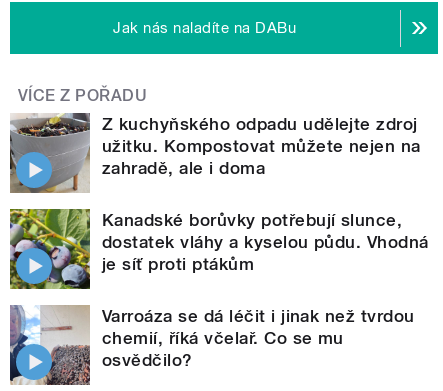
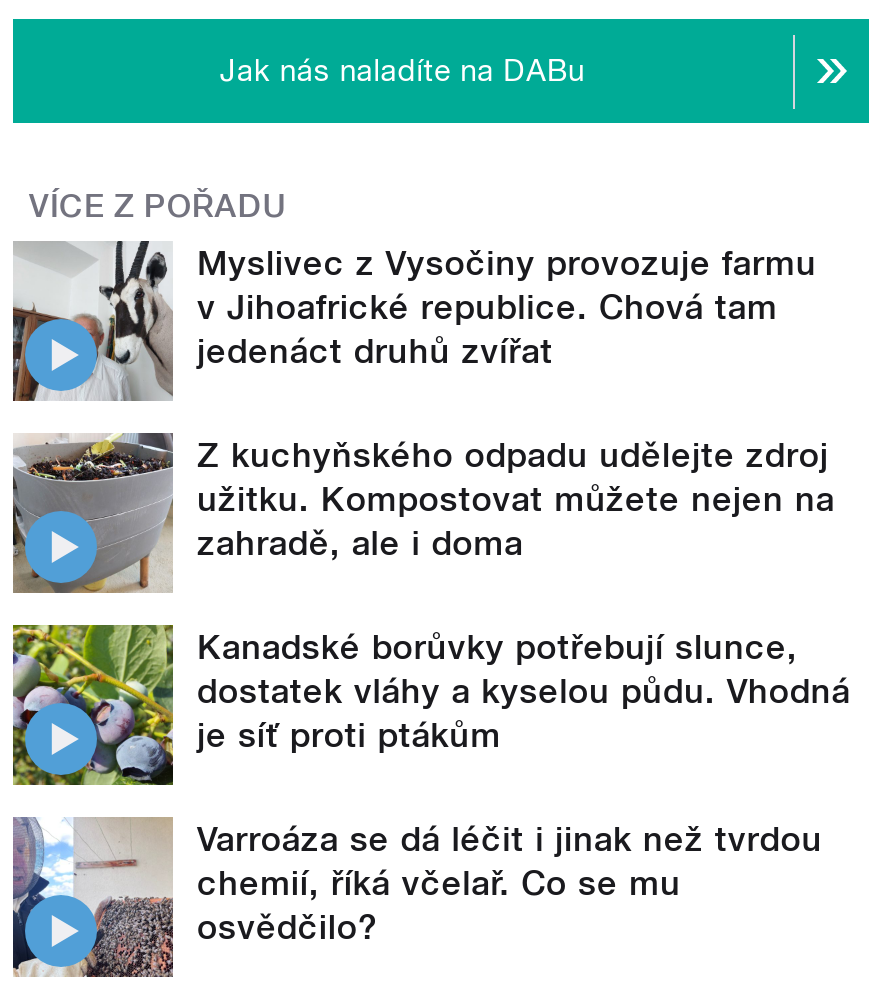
none -> [13,241,817,401] [image] | Myslivec z Vysočiny provozuje farmu | v Jihoafrické republice. Chová tam | jedenáct druhů zvířat

